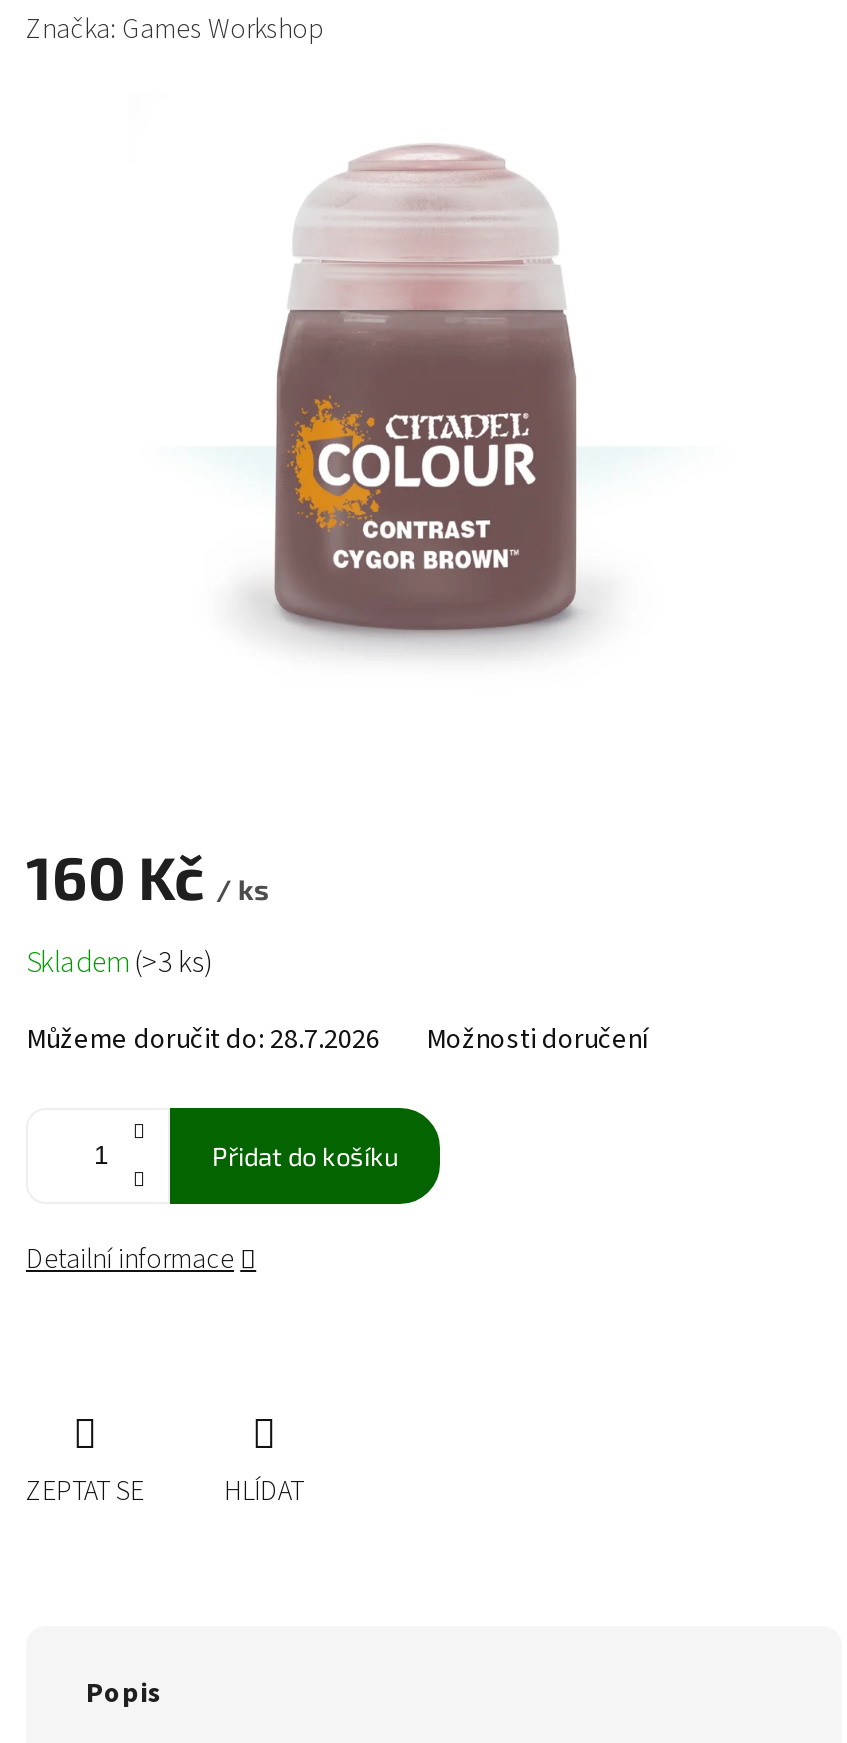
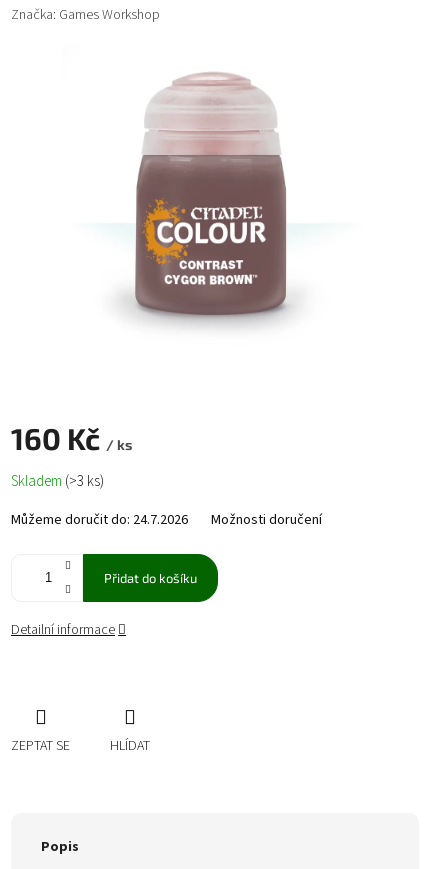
[26,1020,380,1060] Můžeme doručit do: 28.7.2026 -> [11,510,188,530] Můžeme doručit do: 24.7.2026

